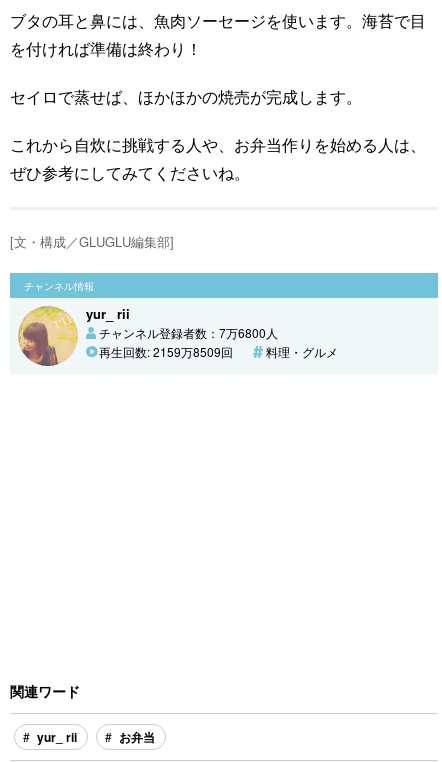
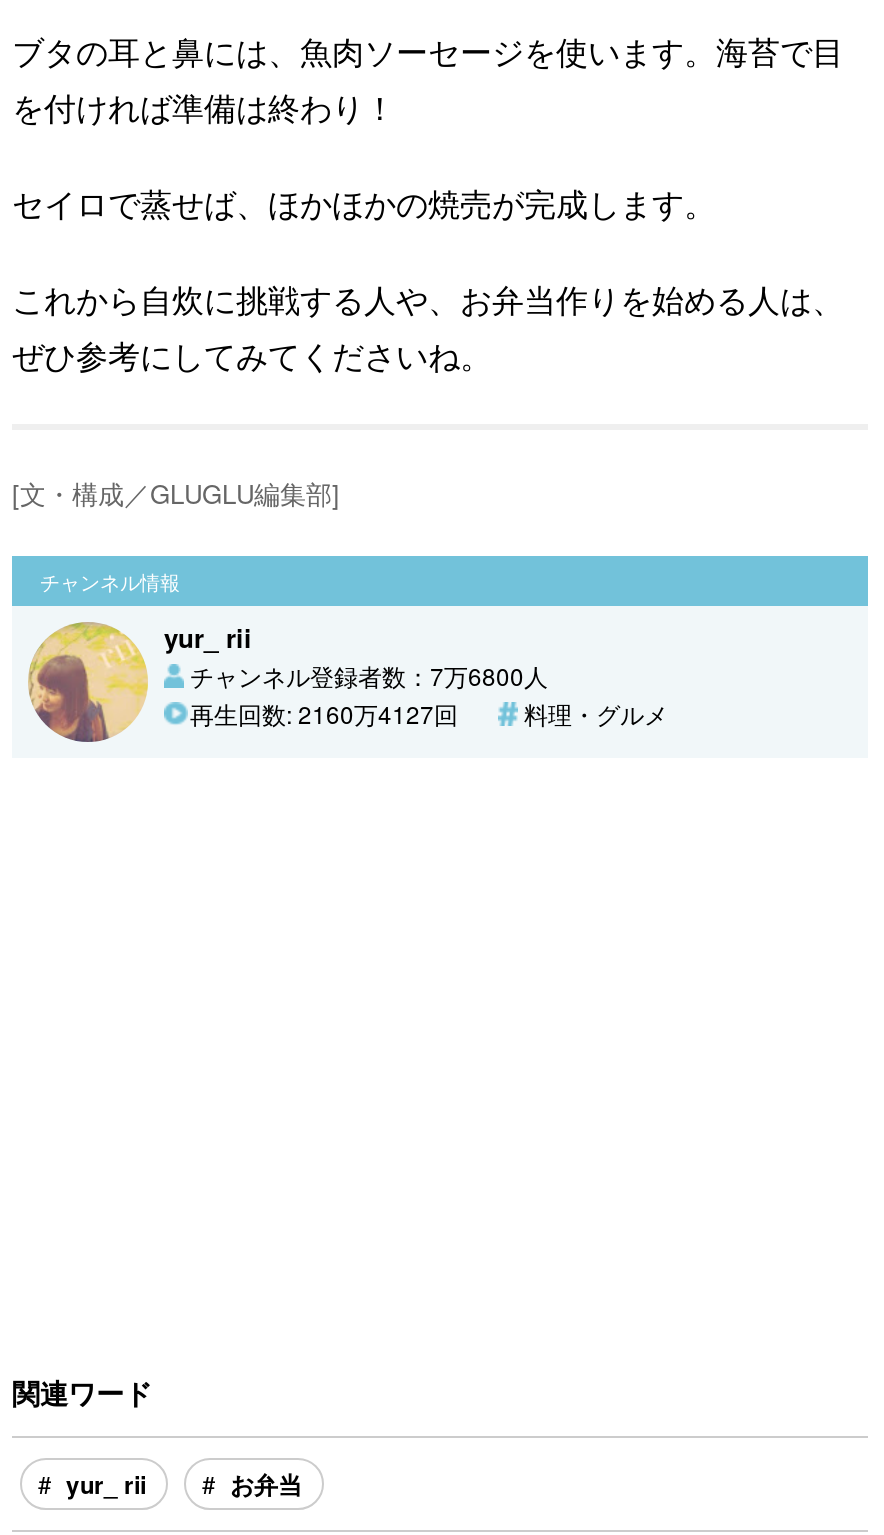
[99,343,233,360] 再生回数: 2159万8509回 -> [190,696,458,730] 再生回数: 2160万4127回

